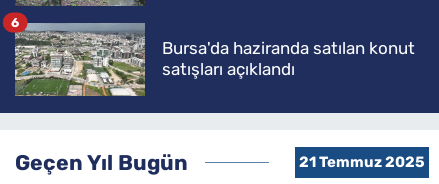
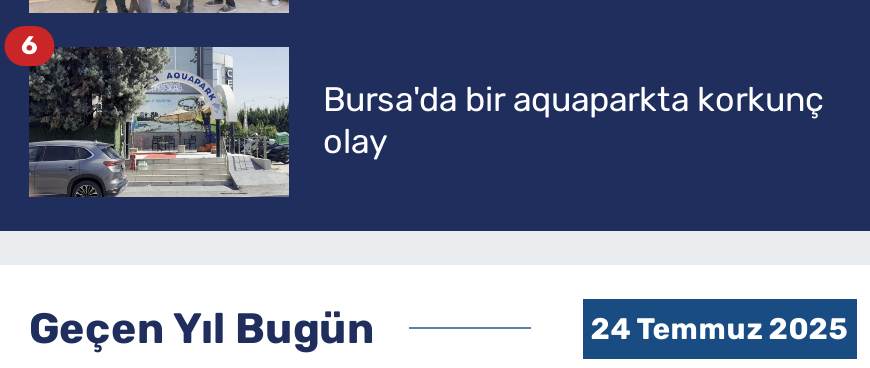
[12,22,415,97] [image] | Bursa'da haziranda satılan konut | satışları açıklandı -> [29,46,823,198] [image] | Bursa'da bir aquaparkta korkunç | olay
[299,153,425,171] 21 Temmuz 2025 -> [591,310,849,346] 24 Temmuz 2025

